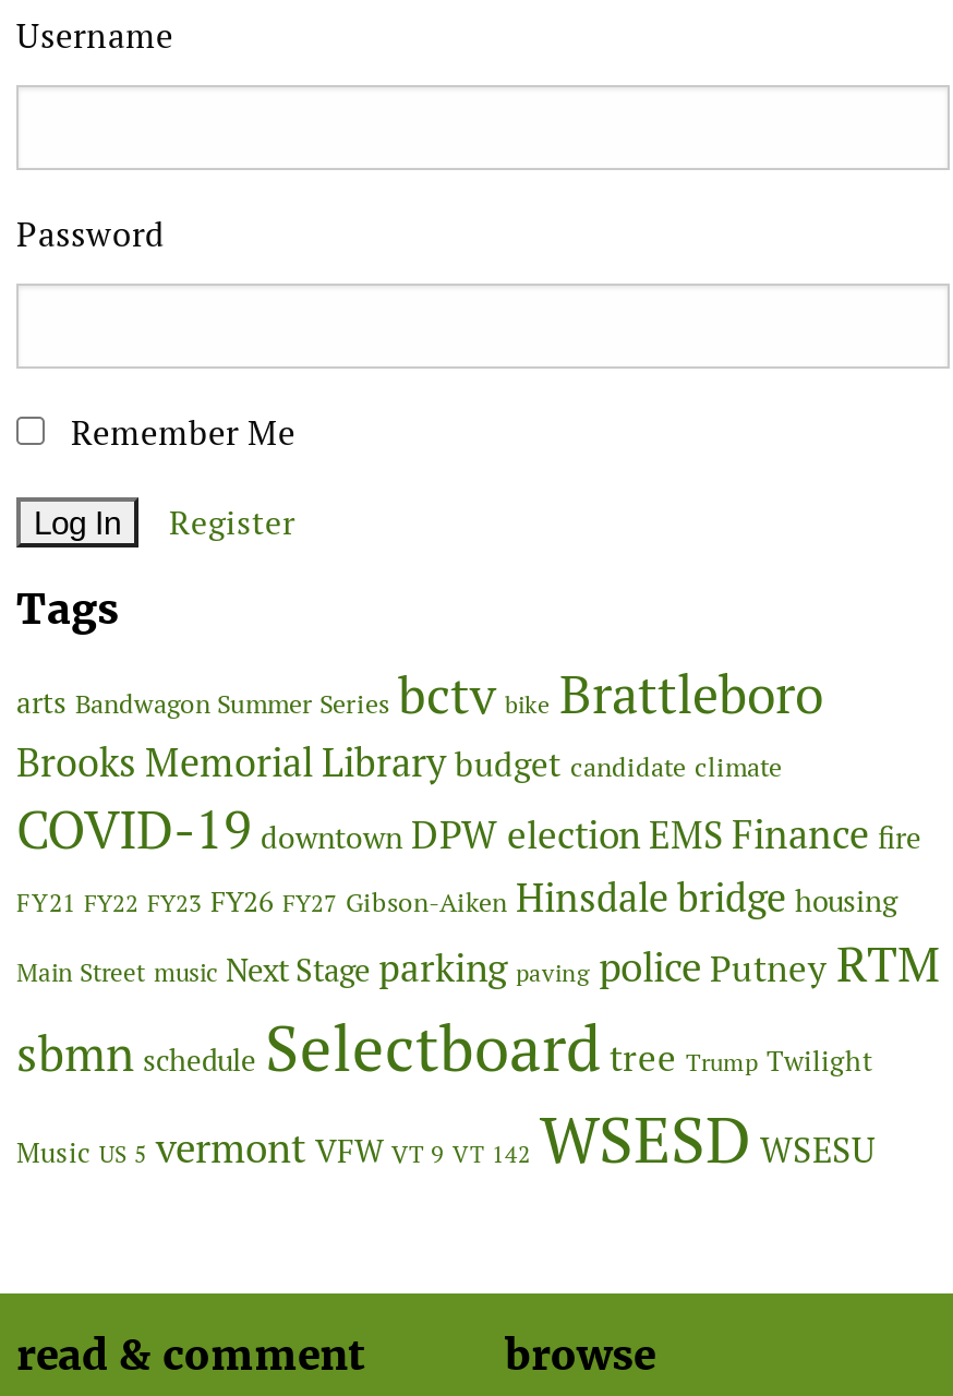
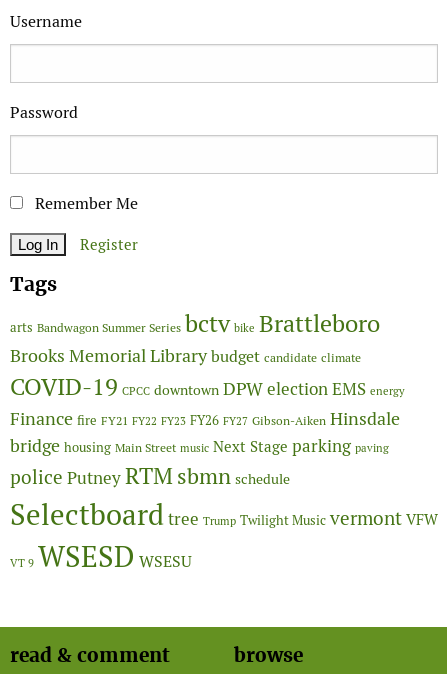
[16,797,941,1183] COVID-19 downtown DPW election EMS Finance fire | FY21 FY22 FY23 FY26 FY27 Gibson-Aiken Hinsdale bridge housing | Main Street music Next Stage parking paving police Putney RTM | sbmn schedule Selectboard tree Trump Twilight | Music US 5 vermont VFW VT 9 VT 142 WSESD WSESU -> [10,371,438,576] COVID-19 CPCC downtown DPW election EMS energy | Finance fire FY21 FY22 FY23 FY26 FY27 Gibson-Aiken Hinsdale | bridge housing Main Street music Next Stage parking paving | police Putney RTM sbmn schedule | Selectboard tree Trump Twilight Music vermont VFW | VT 9 WSESD WSESU

